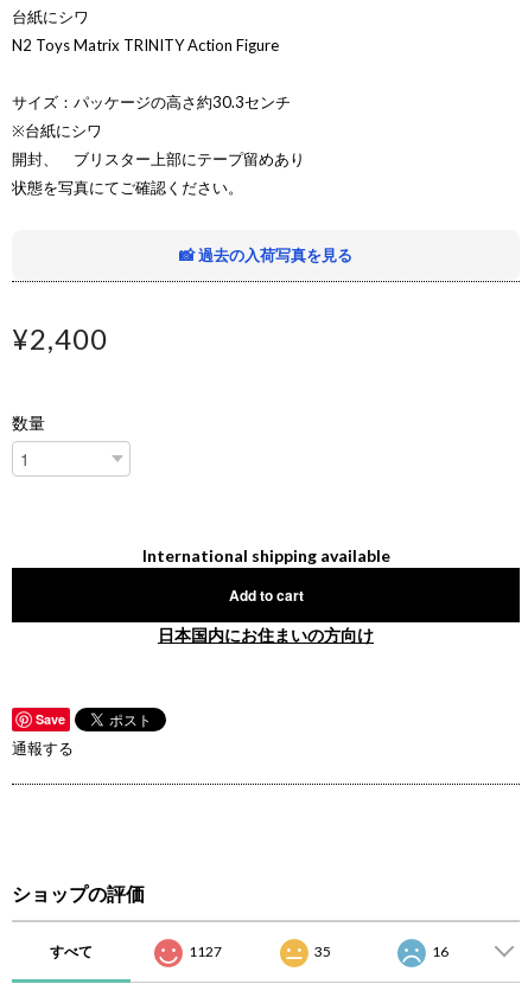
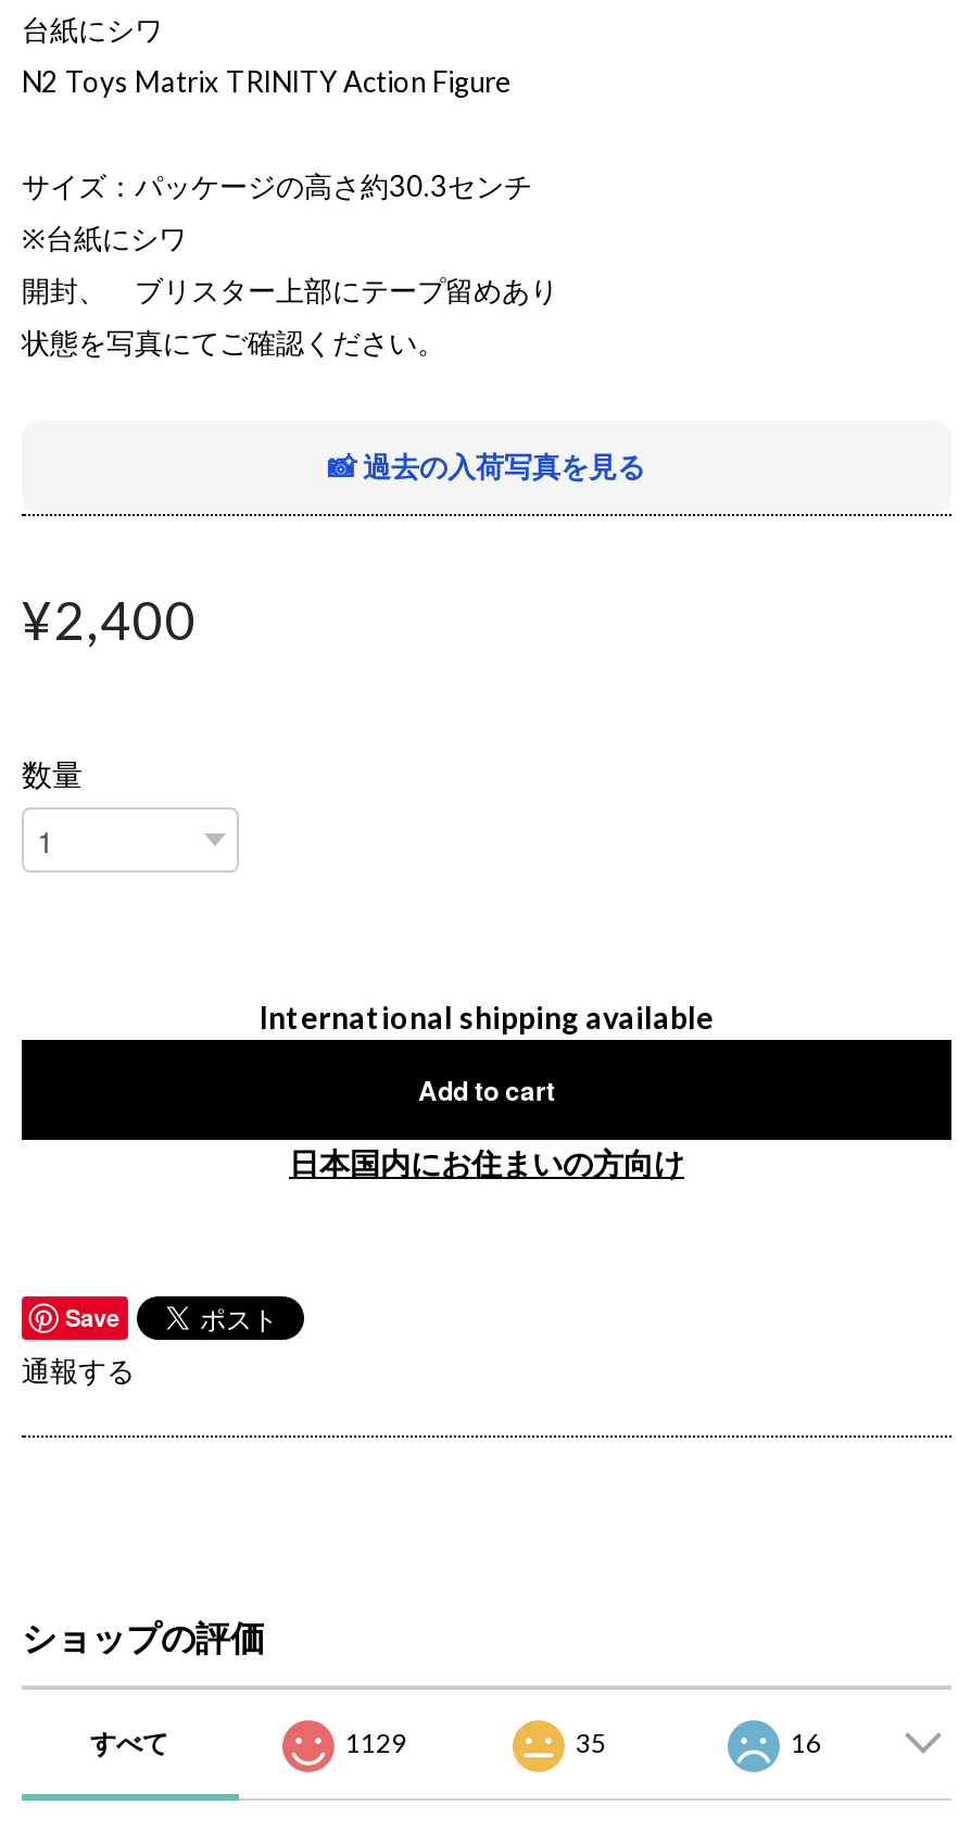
[189,942,222,960] 1127 -> [345,1726,406,1759] 1129

